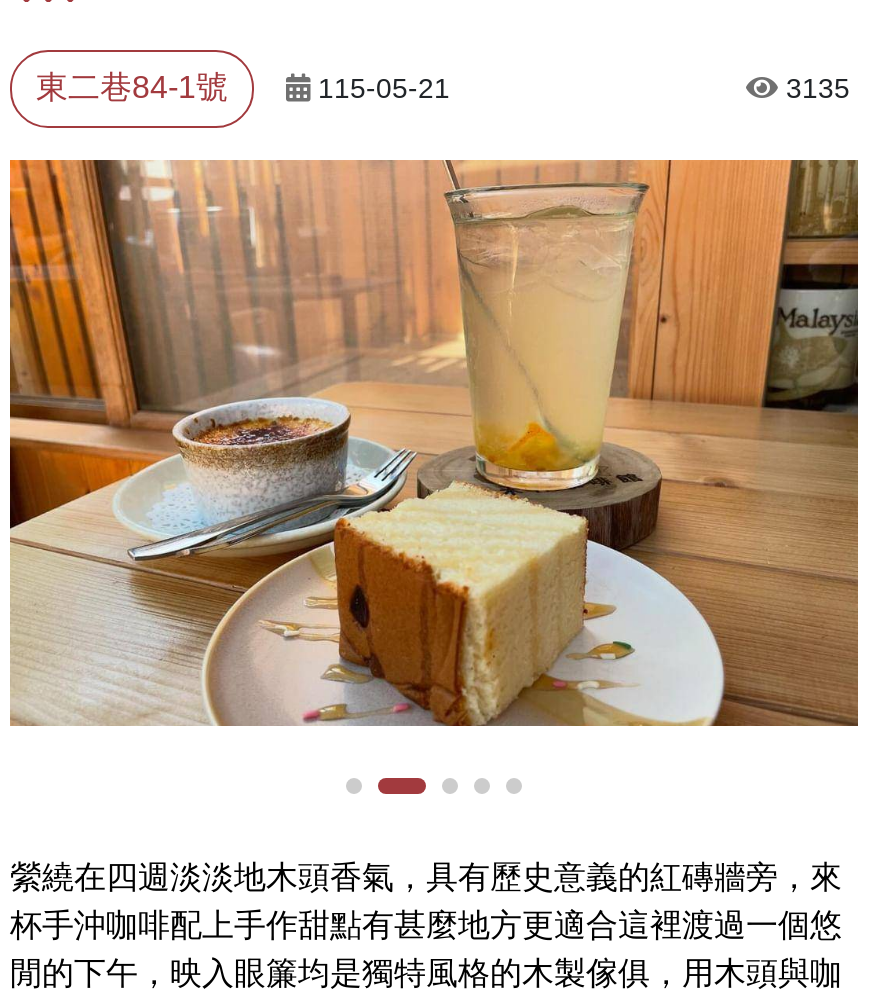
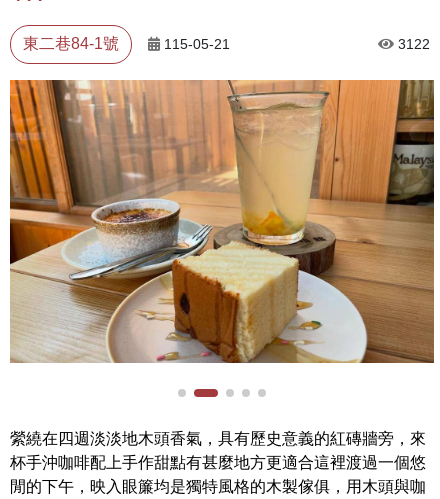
[786,72,850,104] 3135 -> [398,36,430,52] 3122

